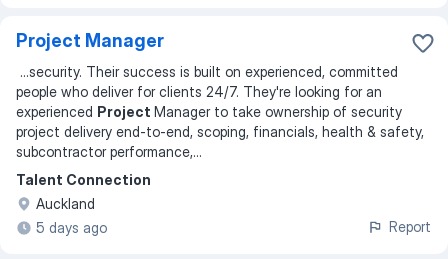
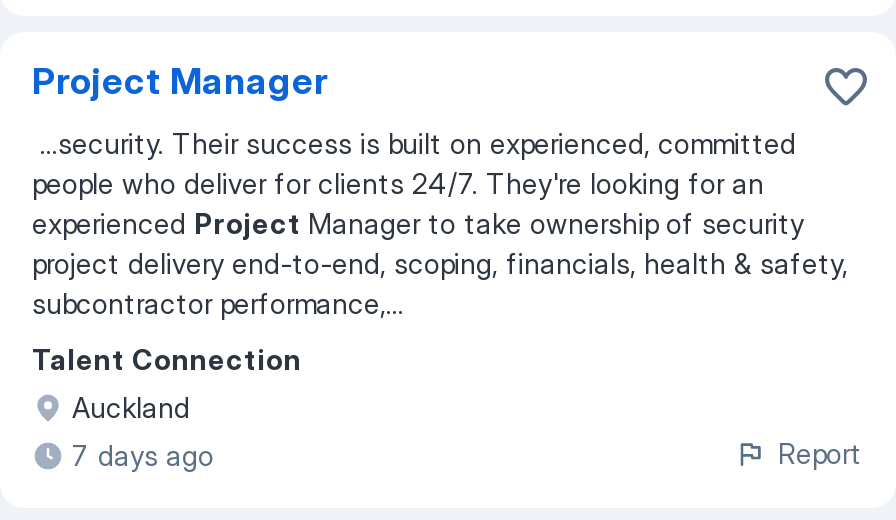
[36,219,107,236] 5 days ago -> [72,438,214,472] 7 days ago

